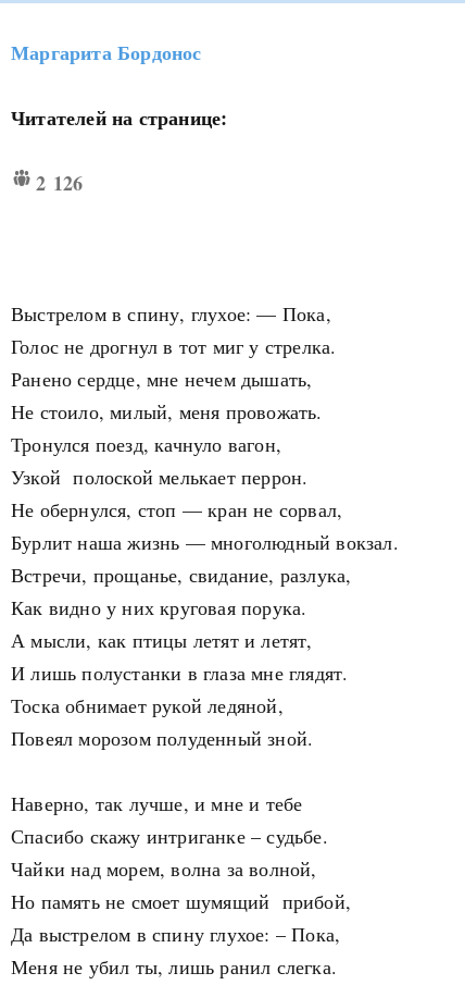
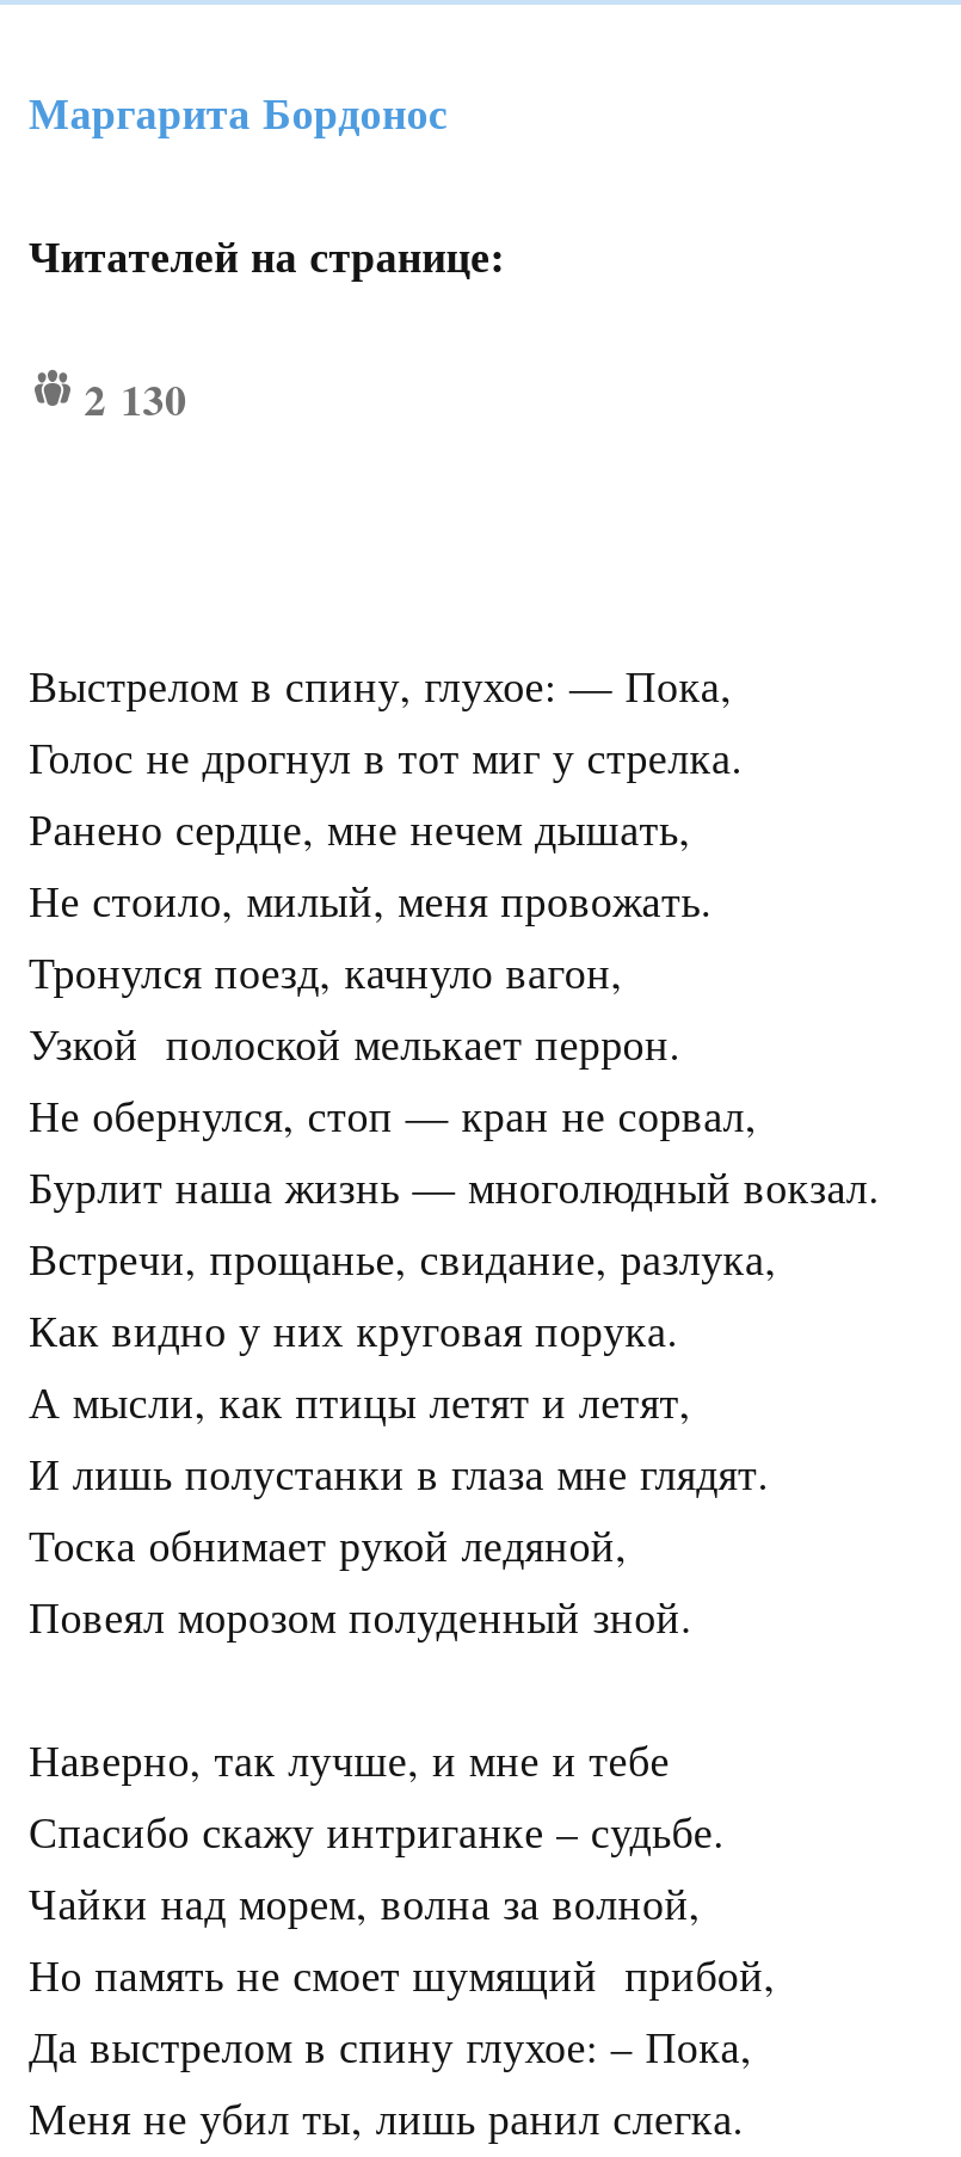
[36,169,83,197] 2 126 -> [84,368,187,430] 2 130

